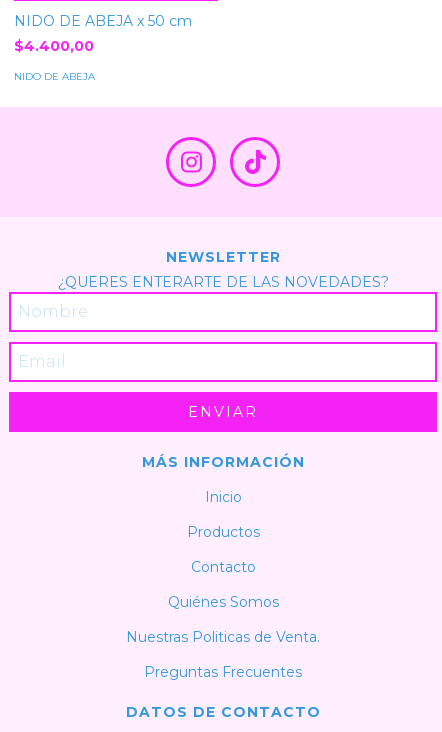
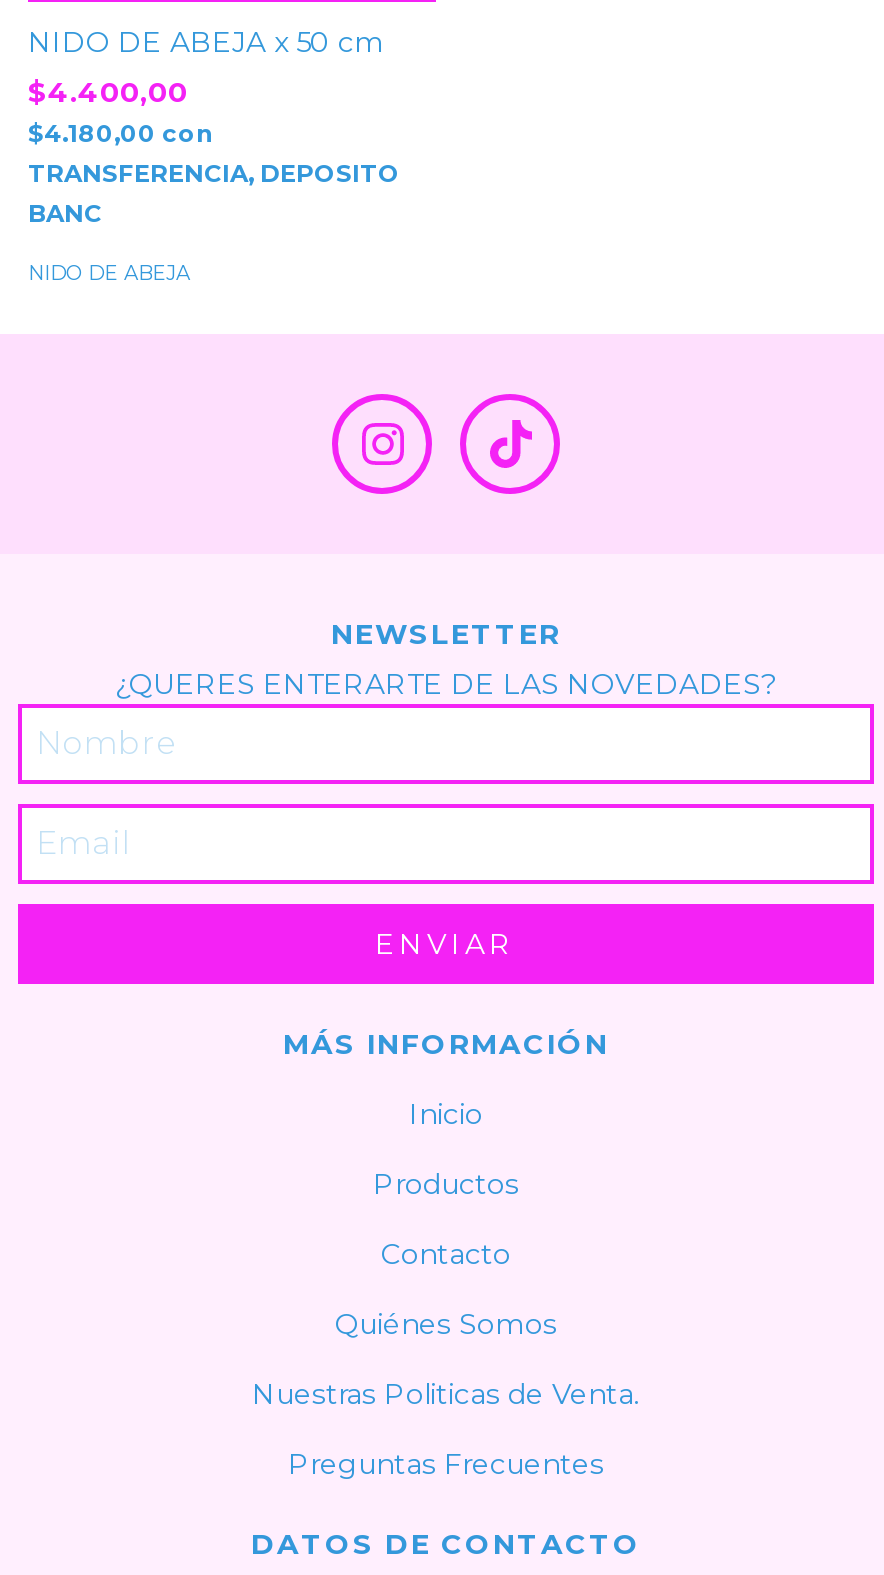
none -> [28,117,400,227] $4.180,00 con | TRANSFERENCIA, DEPOSITO | BANC

